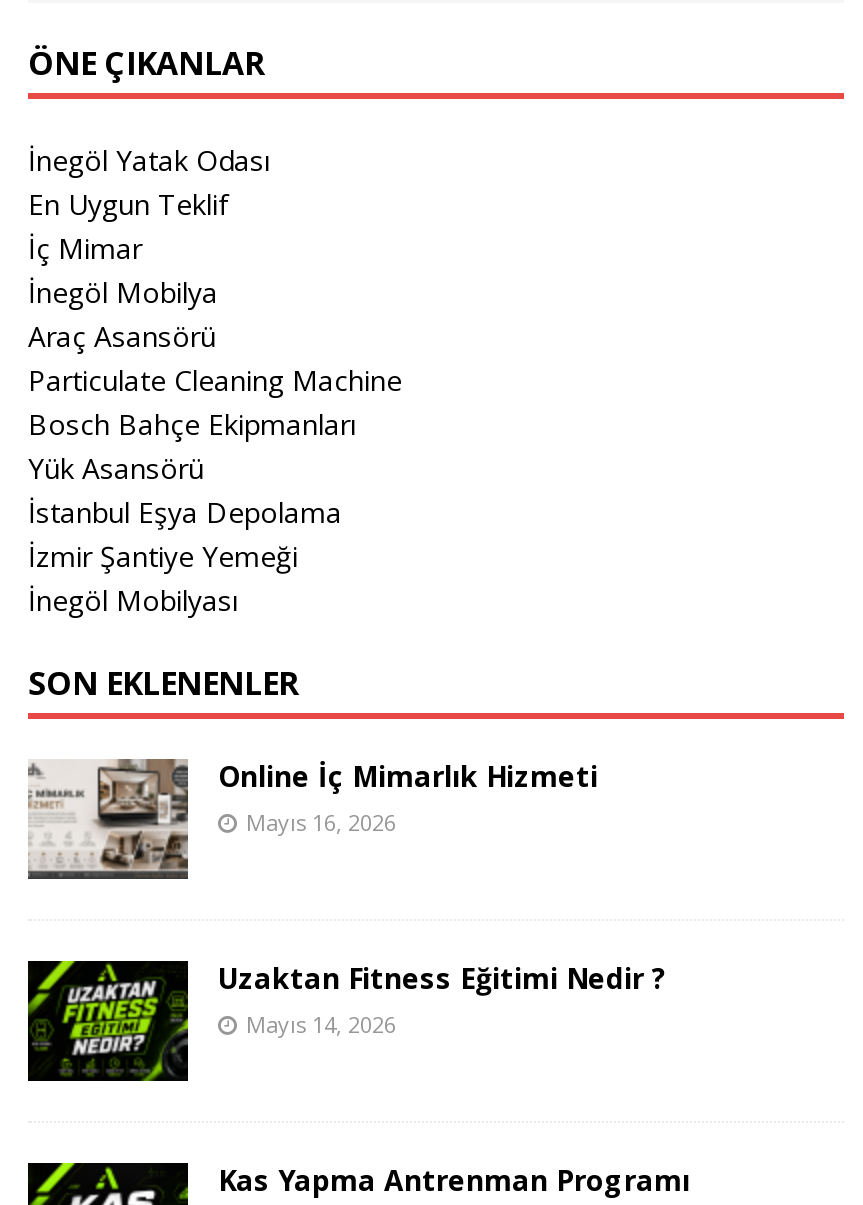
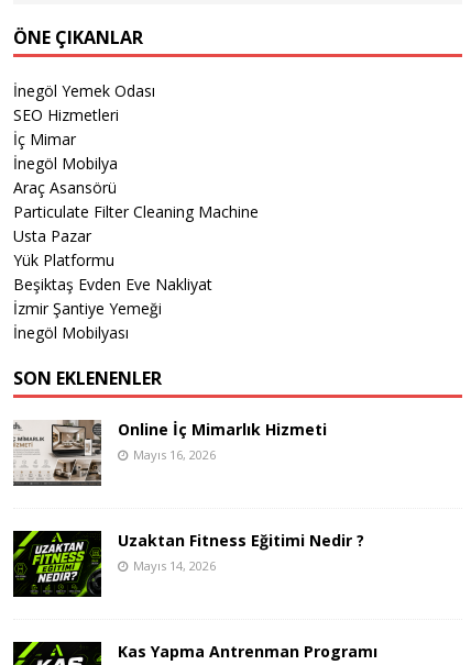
[28,141,270,223] İnegöl Yatak Odası | En Uygun Teklif -> [13,80,155,125] İnegöl Yemek Odası | SEO Hizmetleri
[28,361,402,531] Particulate Cleaning Machine | Bosch Bahçe Ekipmanları | Yük Asansörü | İstanbul Eşya Depolama -> [13,201,259,294] Particulate Filter Cleaning Machine | Usta Pazar | Yük Platformu | Beşiktaş Evden Eve Nakliyat

